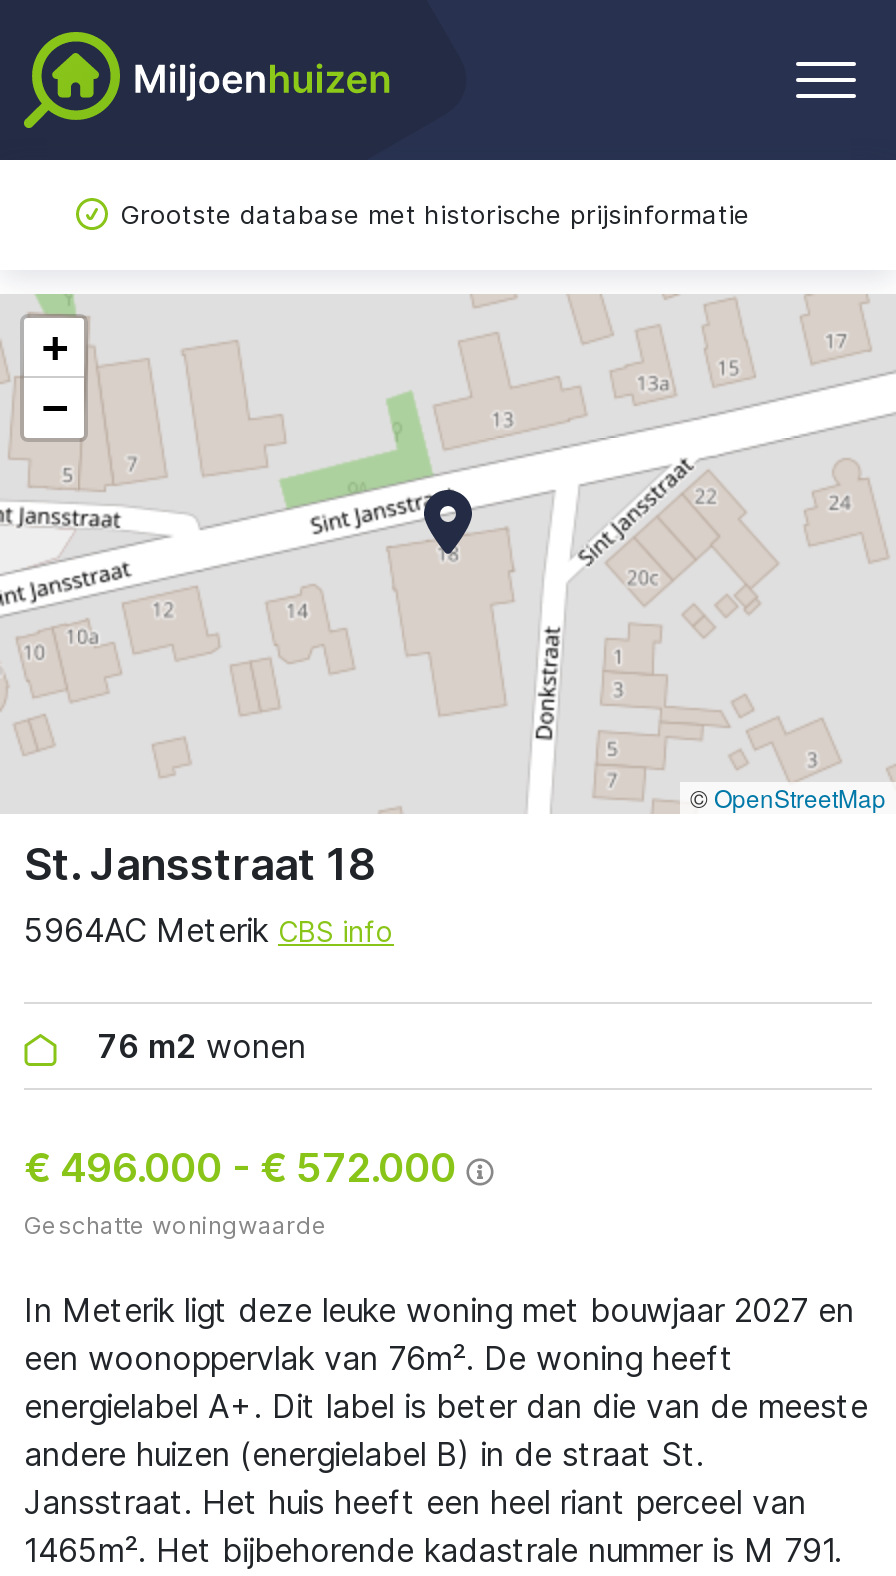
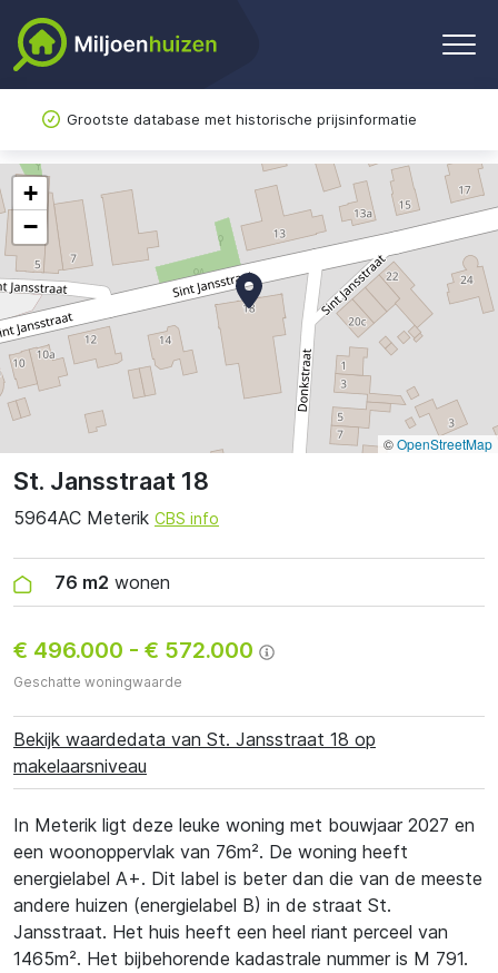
none -> [13,728,376,777] Bekijk waardedata van St. Jansstraat 18 op | makelaarsniveau

